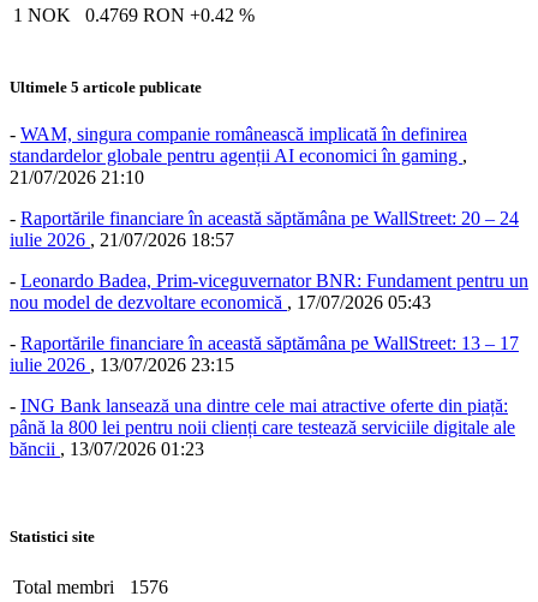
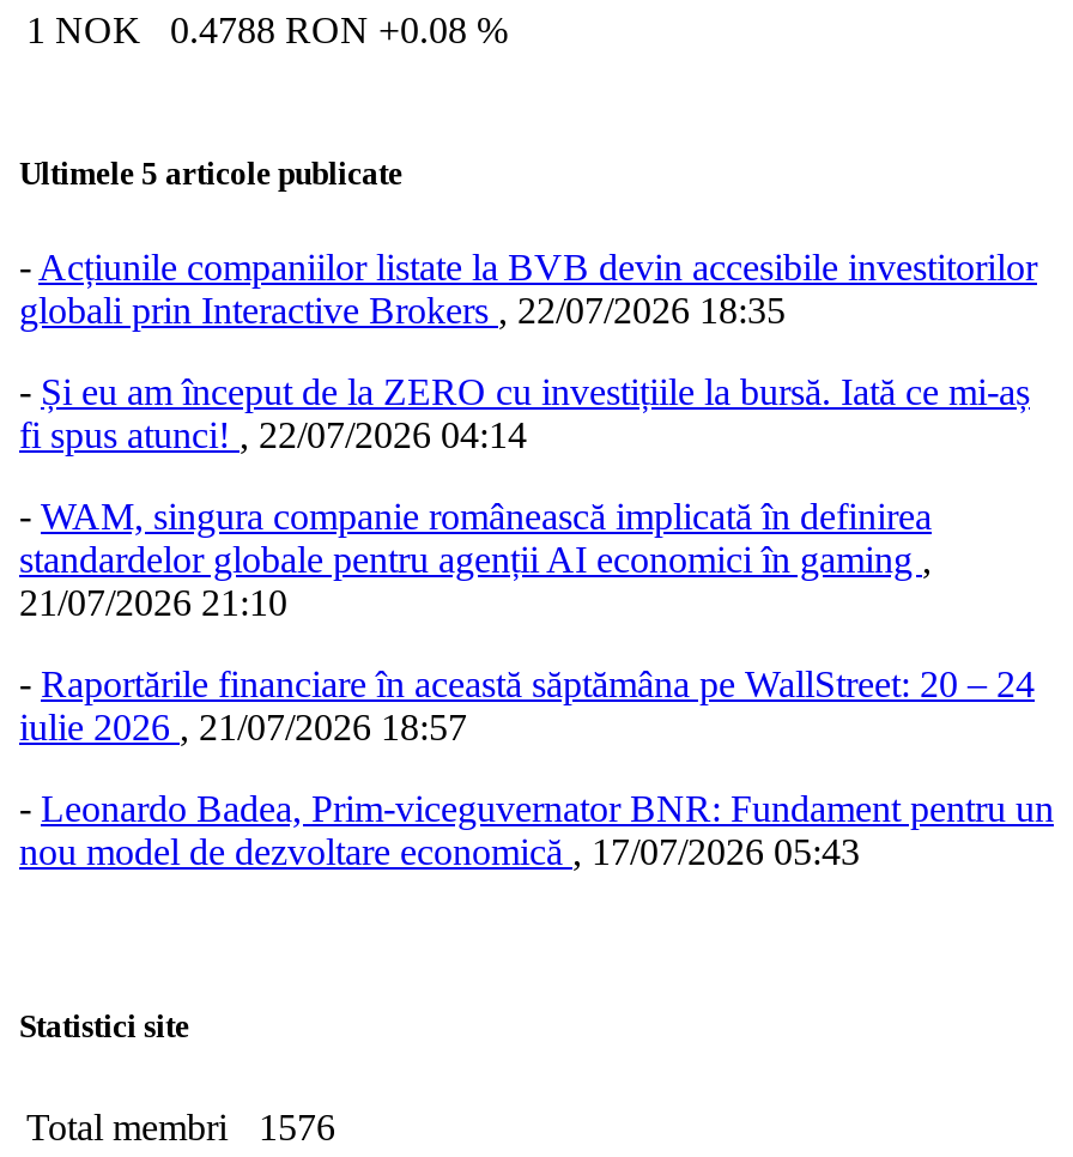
[13,4,255,25] 1 NOK 0.4769 RON +0.42 % -> [26,9,508,50] 1 NOK 0.4788 RON +0.08 %
none -> [19,247,1037,455] - Acțiunile companiilor listate la BVB devin accesibile investitorilor | globali prin Interactive Brokers, 22/07/2026 18:35 | - Și eu am început de la ZERO cu investițiile la bursă. Iată ce mi-aș | fi spus atunci!,22/07/2026 04:14
moved [10,124,528,312] -> [19,496,1054,872]: - WAM, singura companie românească implicată în definirea | standardelor globale pentru agenții AI economici în gaming, | 21/07/2026 21:10 | - Raportările financiare în această săptămâna pe WallStreet: 20 – 24 | iulie 2026, 21/07/2026 18:57 | - Leonardo Badea, Prim-viceguvernator BNR: Fundament pentru un | nou model de dezvoltare economică, 17/07/2026 05:43
[10,333,519,459] - Raportările financiare în această săptămâna pe WallStreet: 13 – 17 | iulie 2026, 13/07/2026 23:15 | - ING Bank lansează una dintre cele mai atractive oferte din piață: | până la 800 lei pentru noii clienți care testează serviciile digitale ale | băncii, 13/07/2026 01:23 -> none

